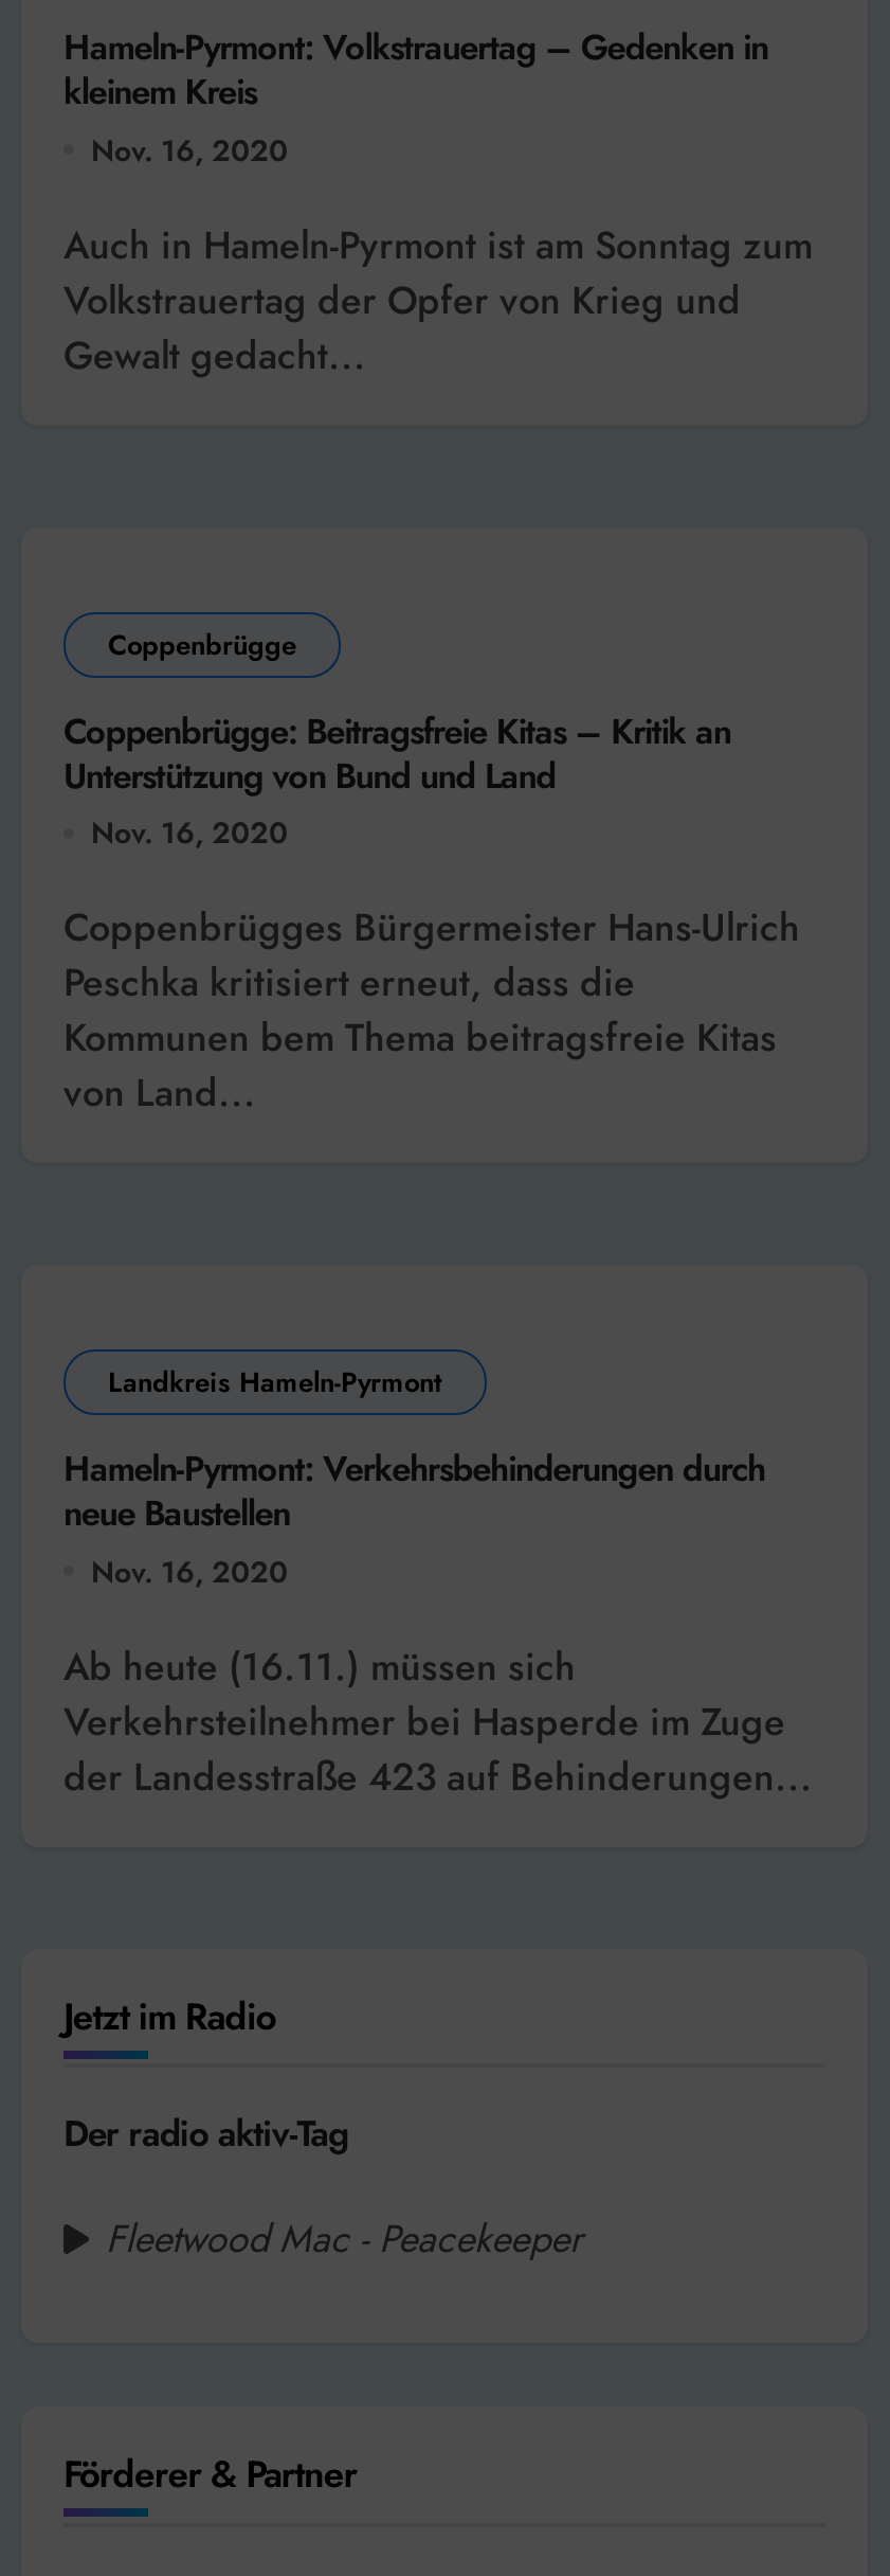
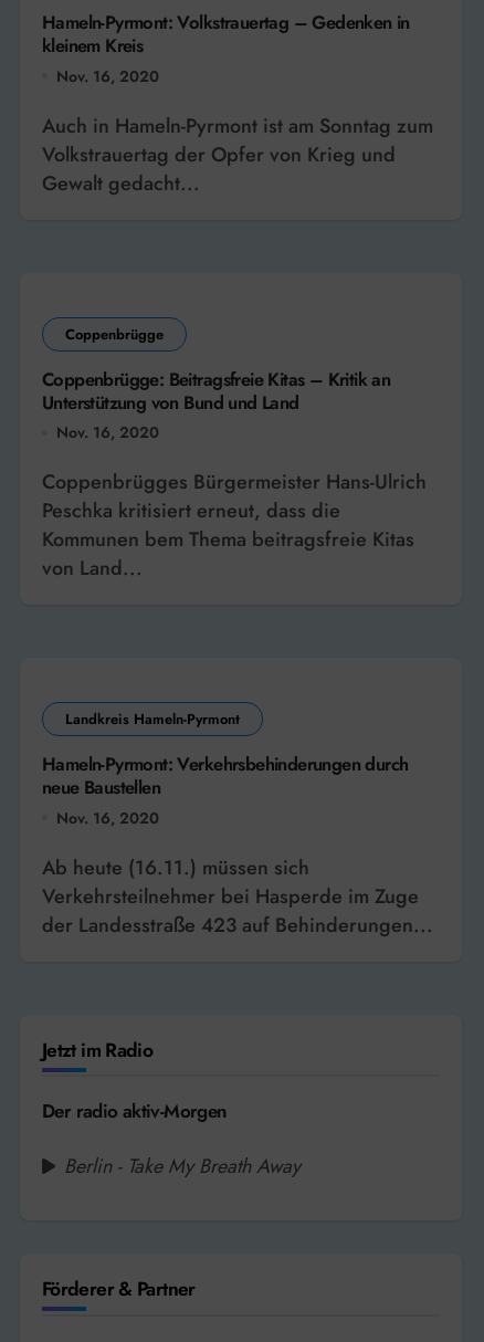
[63,2109,348,2160] Der radio aktiv-Tag -> [42,1098,227,1125] Der radio aktiv-Morgen
[106,2213,582,2268] Fleetwood Mac - Peacekeeper -> [64,1152,301,1181] Berlin - Take My Breath Away

